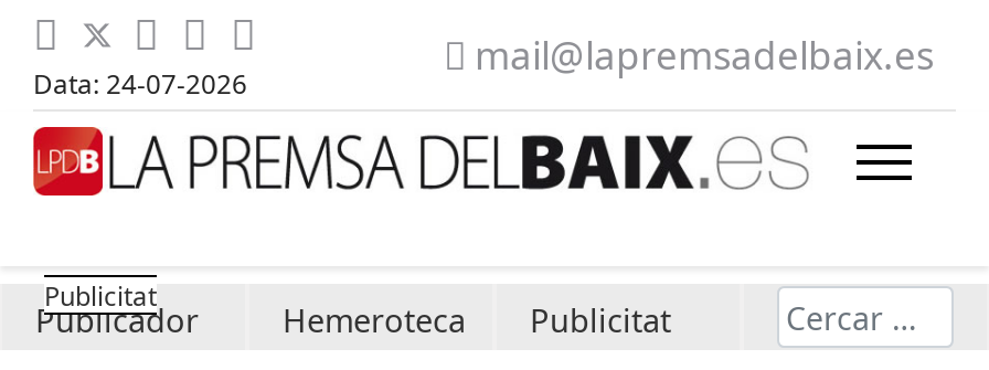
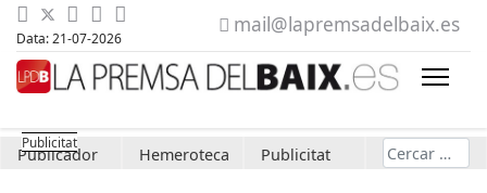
[33,65,247,103] Data: 24-07-2026 -> [16,29,122,48] Data: 21-07-2026

